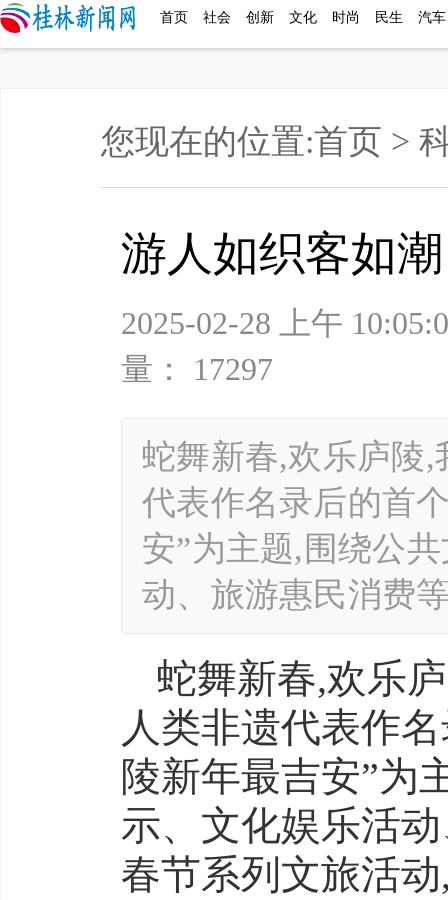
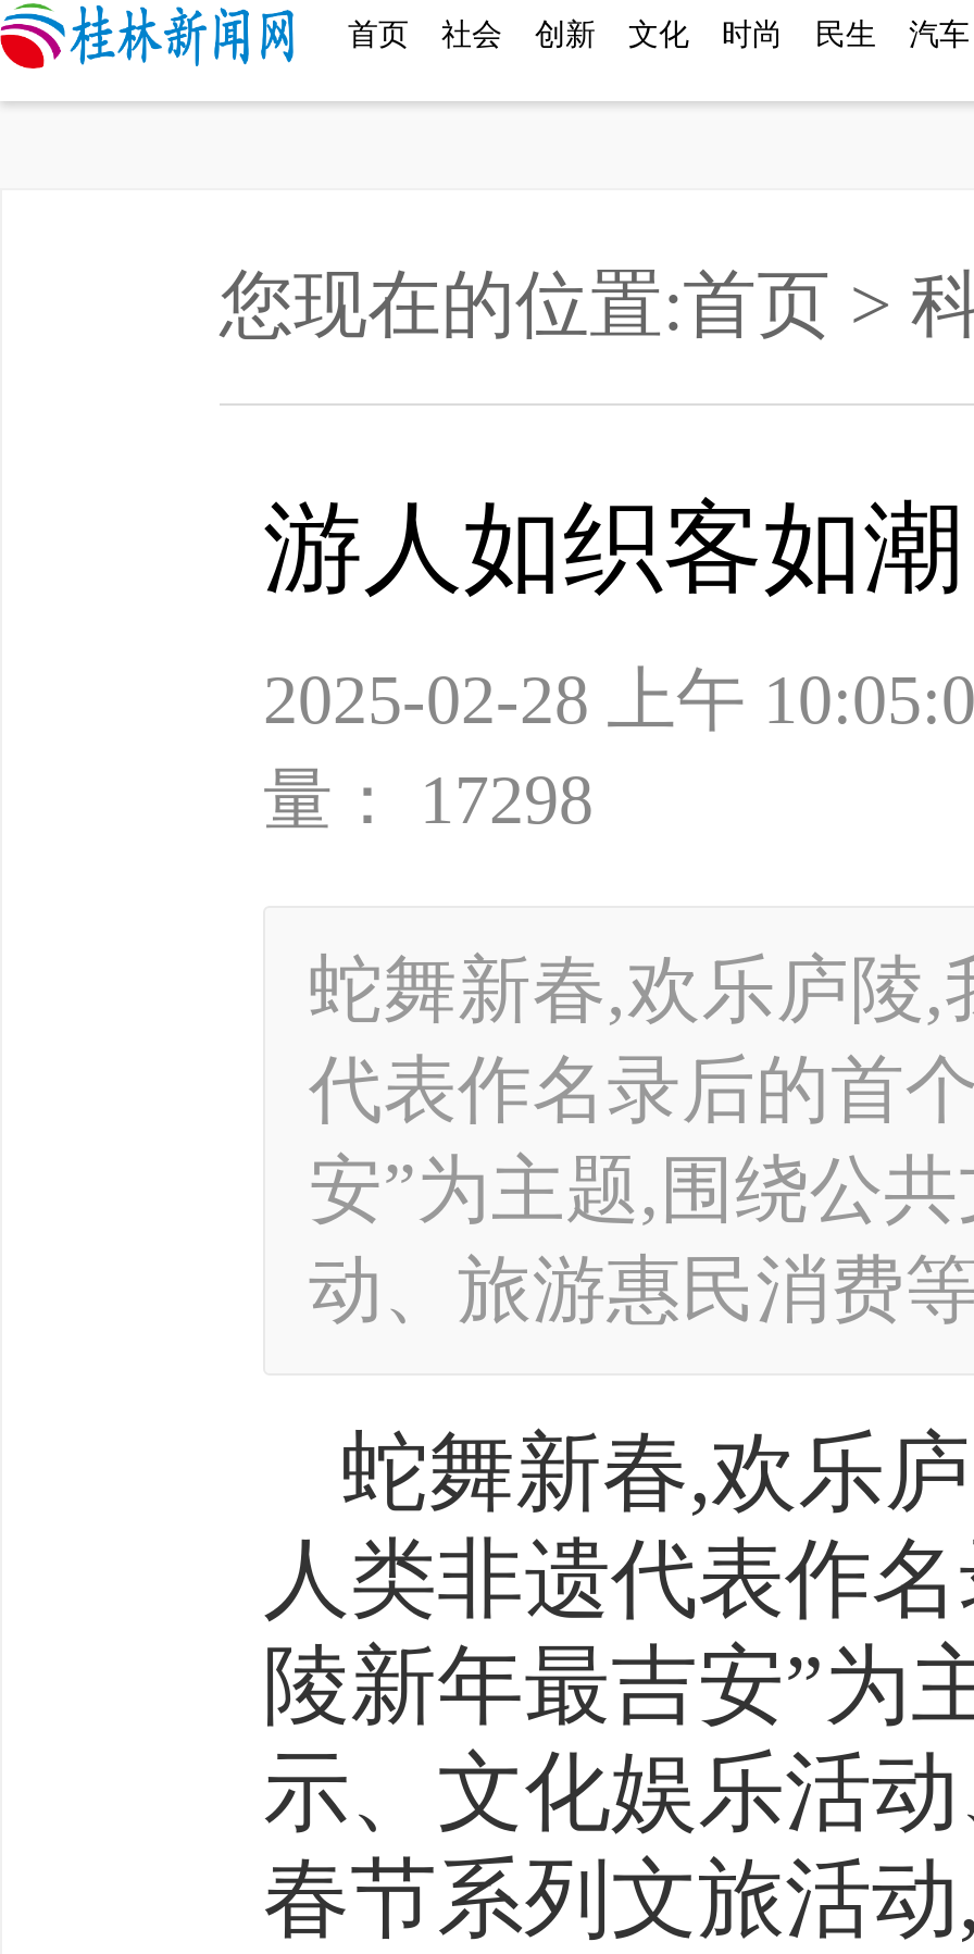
[121,352,273,387] 量： 17297 -> [263,762,594,838] 量： 17298

